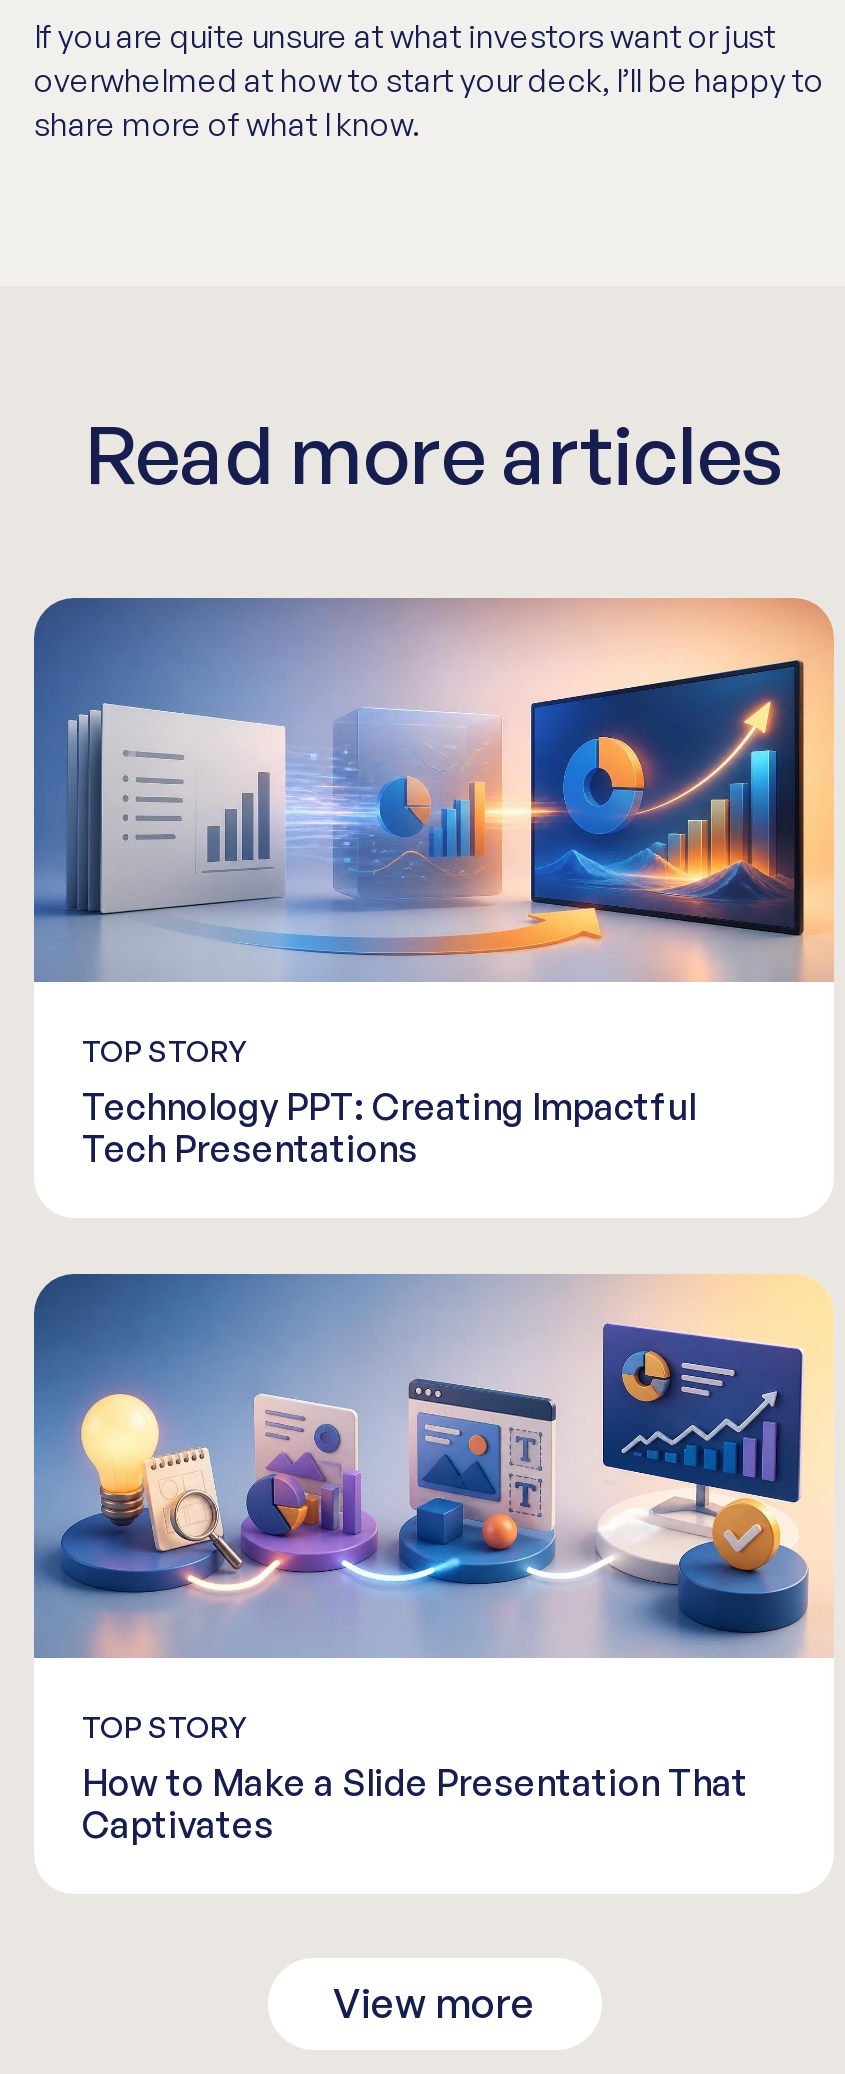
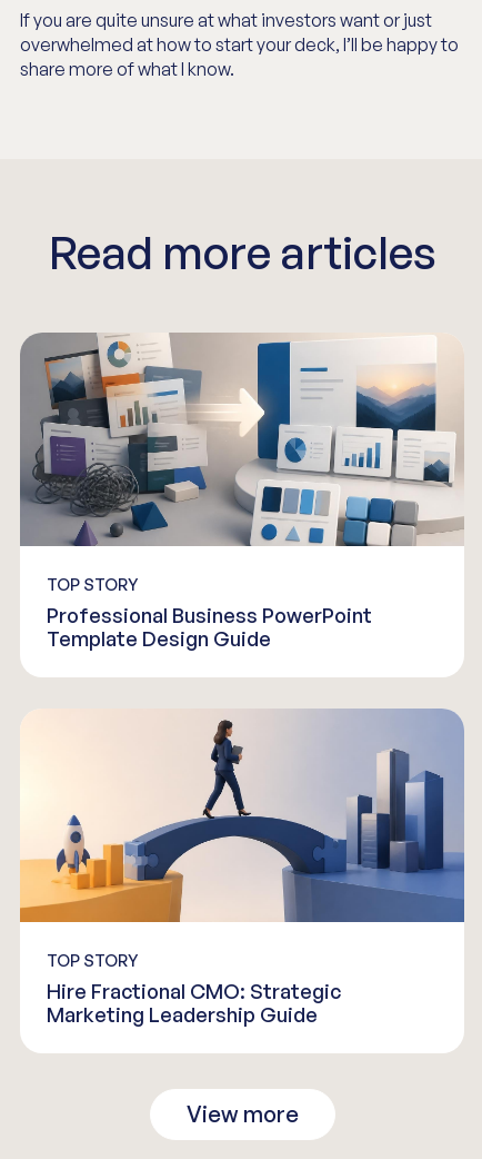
[34,596,834,982] [image] -> [20,333,464,547] [image]
[82,1084,696,1170] Technology PPT: Creating Impactful | Tech Presentations -> [47,603,372,651] Professional Business PowerPoint | Template Design Guide
[32,1272,834,1660] [image] -> [19,709,465,923] [image]
[82,1760,748,1846] How to Make a Slide Presentation That | Captivates -> [47,979,341,1027] Hire Fractional CMO: Strategic | Marketing Leadership Guide

